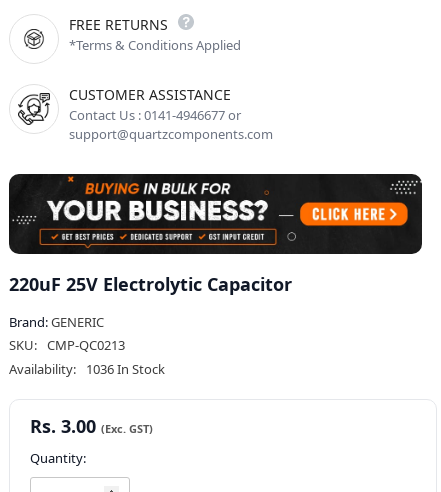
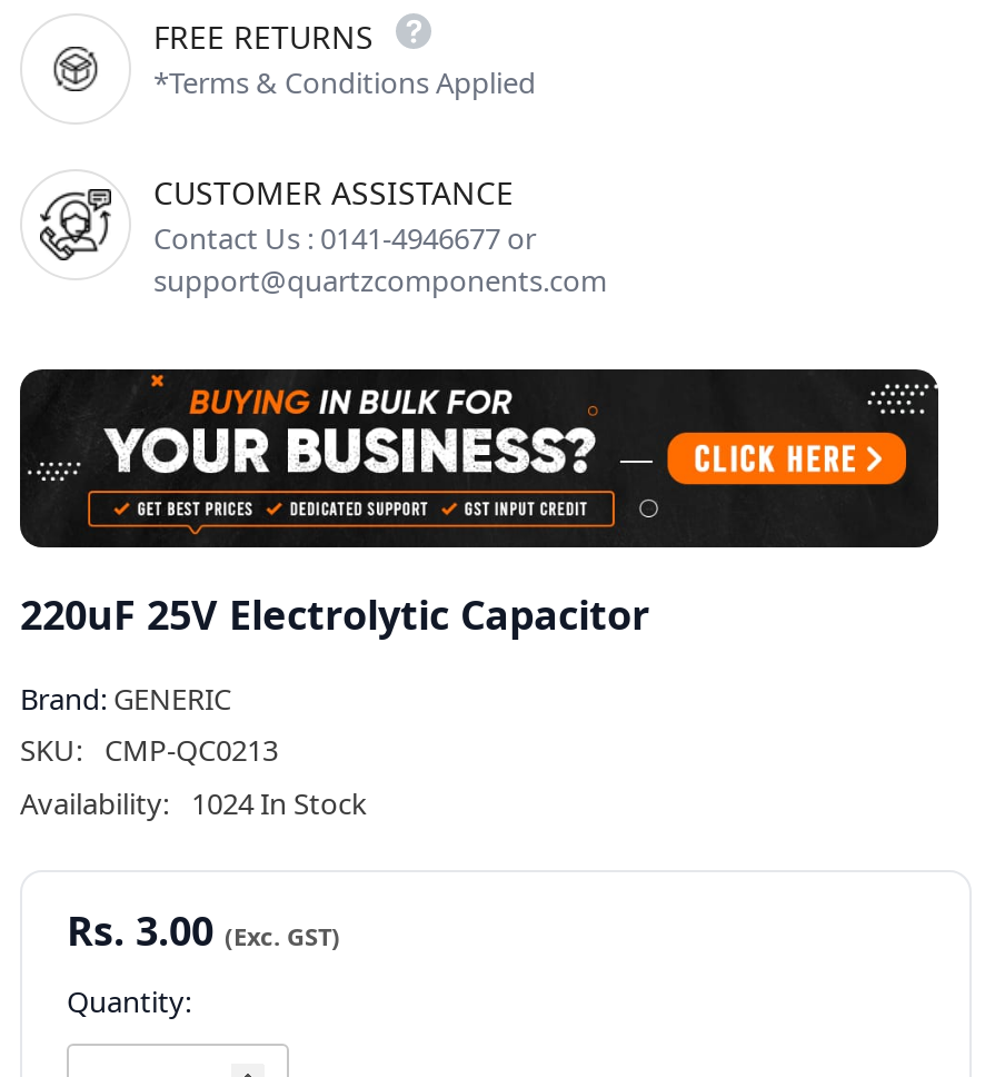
[9,360,165,378] Availability: 1036 In Stock -> [20,784,367,824] Availability: 1024 In Stock

